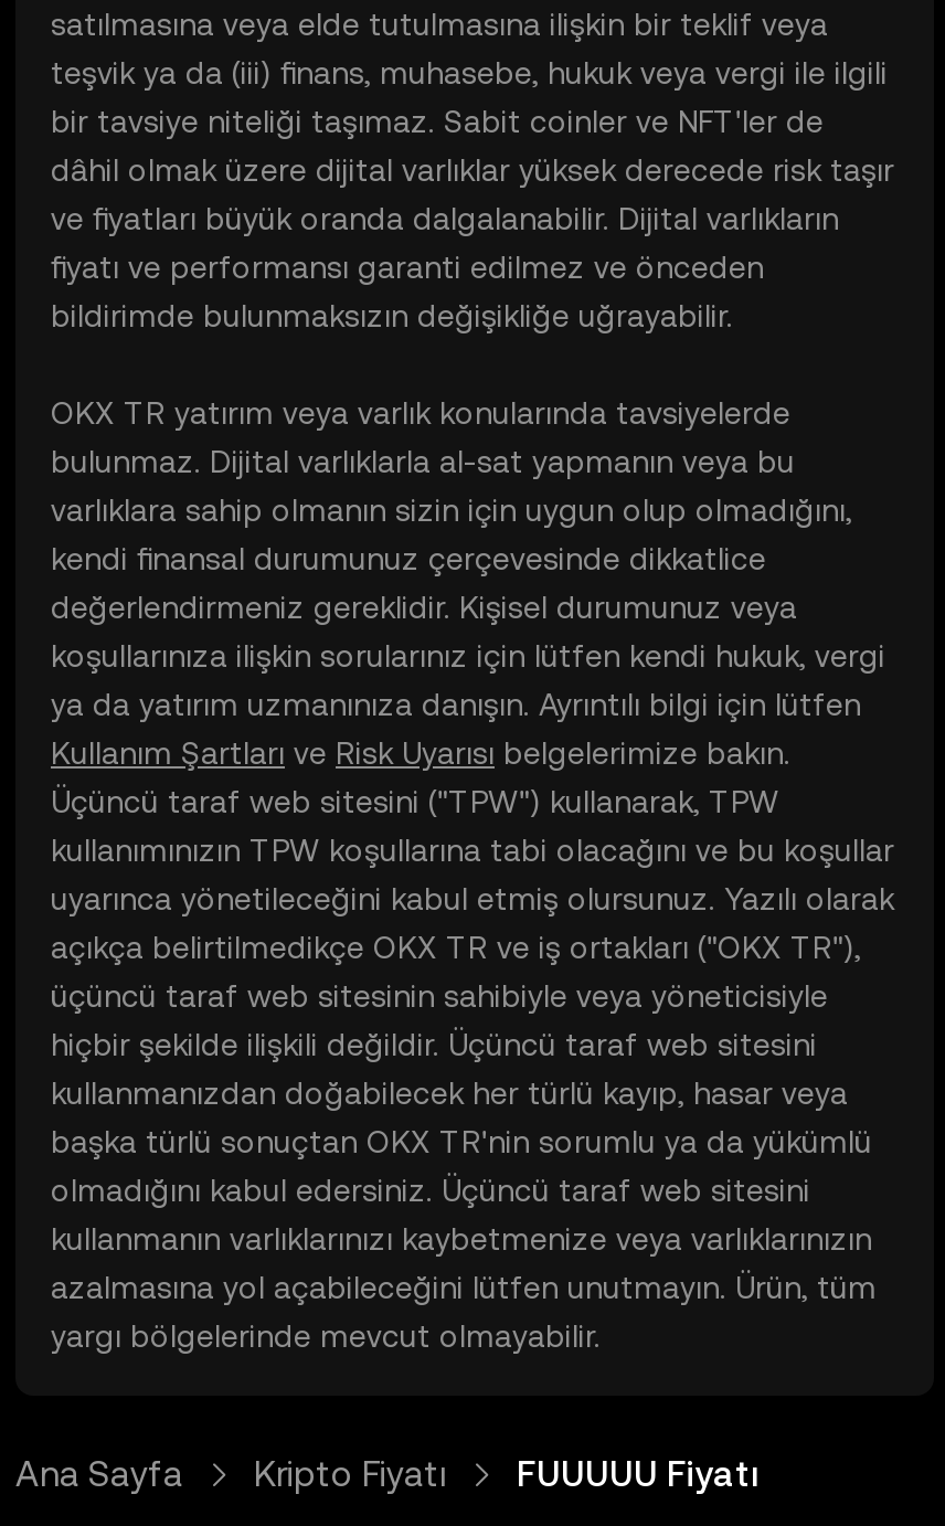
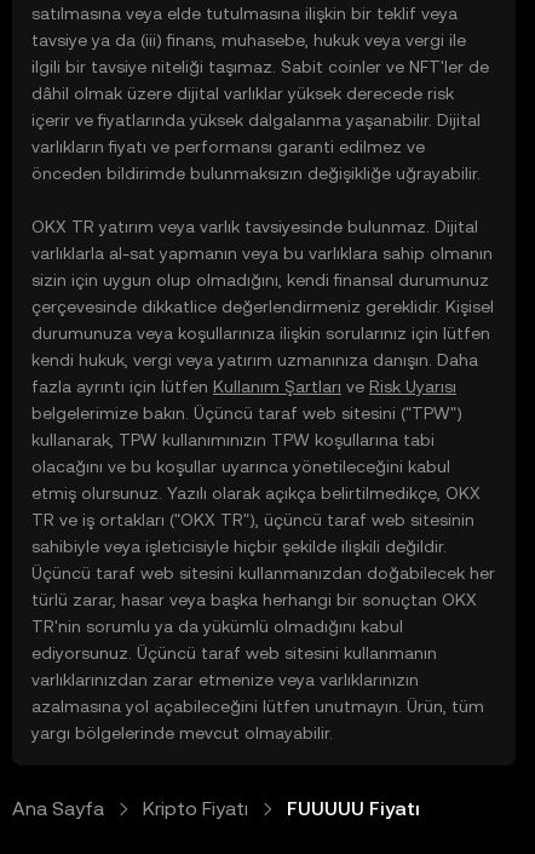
[51,55,894,333] teşvik ya da (iii) finans, muhasebe, hukuk veya vergi ile ilgili | bir tavsiye niteliği taşımaz. Sabit coinler ve NFT'ler de | dâhil olmak üzere dijital varlıklar yüksek derecede risk taşır | ve fiyatları büyük oranda dalgalanabilir. Dijital varlıkların | fiyatı ve performansı garanti edilmez ve önceden | bildirimde bulunmaksızın değişikliğe uğrayabilir. -> [31,30,489,183] tavsiye ya da (iii) finans, muhasebe, hukuk veya vergi ile | ilgili bir tavsiye niteliği taşımaz. Sabit coinler ve NFT'ler de | dâhil olmak üzere dijital varlıklar yüksek derecede risk | içerir ve fiyatlarında yüksek dalgalanma yaşanabilir. Dijital | varlıkların fiyatı ve performansı garanti edilmez ve | önceden bildirimde bulunmaksızın değişikliğe uğrayabilir.
[51,395,894,1257] OKX TR yatırım veya varlık konularında tavsiyelerde | bulunmaz. Dijital varlıklarla al-sat yapmanın veya bu | varlıklara sahip olmanın sizin için uygun olup olmadığını, | kendi finansal durumunuz çerçevesinde dikkatlice | değerlendirmeniz gereklidir. Kişisel durumunuz veya | koşullarınıza ilişkin sorularınız için lütfen kendi hukuk, vergi | ya da yatırım uzmanınıza danışın. Ayrıntılı bilgi için lütfen | Kullanım Şartları ve Risk Uyarısı belgelerimize bakın. | Üçüncü taraf web sitesini ("TPW") kullanarak, TPW | kullanımınızın TPW koşullarına tabi olacağını ve bu koşullar | uyarınca yönetileceğini kabul etmiş olursunuz. Yazılı olarak | açıkça belirtilmedikçe OKX TR ve iş ortakları ("OKX TR"), | üçüncü taraf web sitesinin sahibiyle veya yöneticisiyle | hiçbir şekilde ilişkili değildir. Üçüncü taraf web sitesini | kullanmanızdan doğabilecek her türlü kayıp, hasar veya | başka türlü sonuçtan OKX TR'nin sorumlu ya da yükümlü | olmadığını kabul edersiniz. Üçüncü taraf web sitesini | kullanmanın varlıklarınızı kaybetmenize veya varlıklarınızın -> [31,217,495,689] OKX TR yatırım veya varlık tavsiyesinde bulunmaz. Dijital | varlıklarla al-sat yapmanın veya bu varlıklara sahip olmanın | sizin için uygun olup olmadığını, kendi finansal durumunuz | çerçevesinde dikkatlice değerlendirmeniz gereklidir. Kişisel | durumunuza veya koşullarınıza ilişkin sorularınız için lütfen | kendi hukuk, vergi veya yatırım uzmanınıza danışın. Daha | fazla ayrıntı için lütfen Kullanım Şartları ve Risk Uyarısı | belgelerimize bakın. Üçüncü taraf web sitesini ("TPW") | kullanarak, TPW kullanımınızın TPW koşullarına tabi | olacağını ve bu koşullar uyarınca yönetileceğini kabul | etmiş olursunuz. Yazılı olarak açıkça belirtilmedikçe, OKX | TR ve iş ortakları ("OKX TR"), üçüncü taraf web sitesinin | sahibiyle veya işleticisiyle hiçbir şekilde ilişkili değildir. | Üçüncü taraf web sitesini kullanmanızdan doğabilecek her | türlü zarar, hasar veya başka herhangi bir sonuçtan OKX | TR'nin sorumlu ya da yükümlü olmadığını kabul | ediyorsunuz. Üçüncü taraf web sitesini kullanmanın | varlıklarınızdan zarar etmenize veya varlıklarınızın

